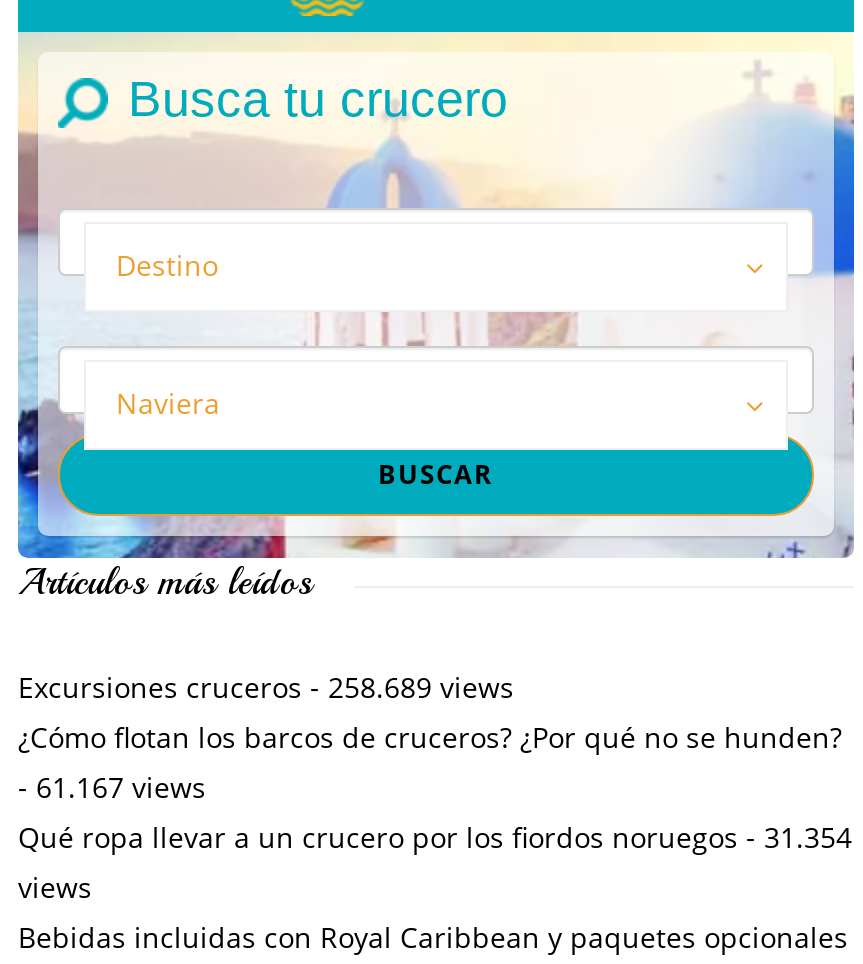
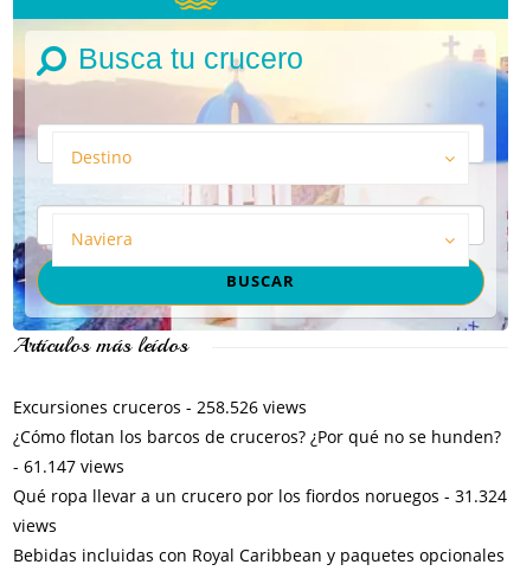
[18,668,514,706] Excursiones cruceros - 258.689 views -> [13,396,307,418] Excursiones cruceros - 258.526 views
[18,768,206,806] - 61.167 views -> [13,455,124,478] - 61.147 views
[18,818,852,856] Qué ropa llevar a un crucero por los fiordos noruegos - 31.354 -> [13,485,507,507] Qué ropa llevar a un crucero por los fiordos noruegos - 31.324

